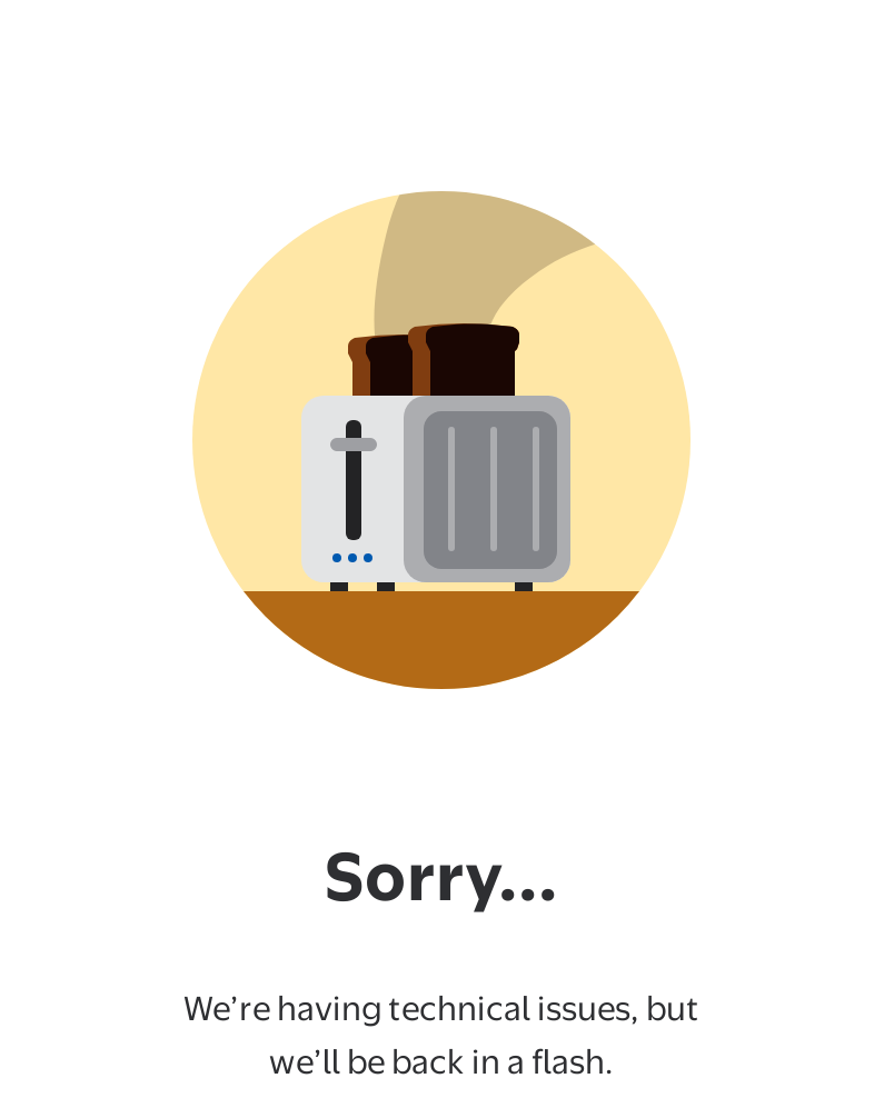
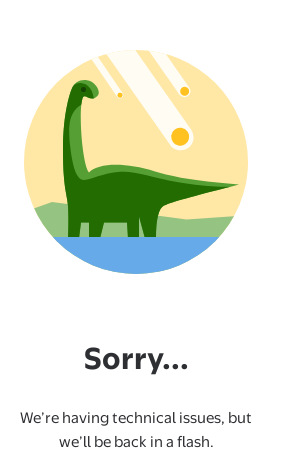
[217,191,664,691] [image] -> [34,51,238,275] [image]

